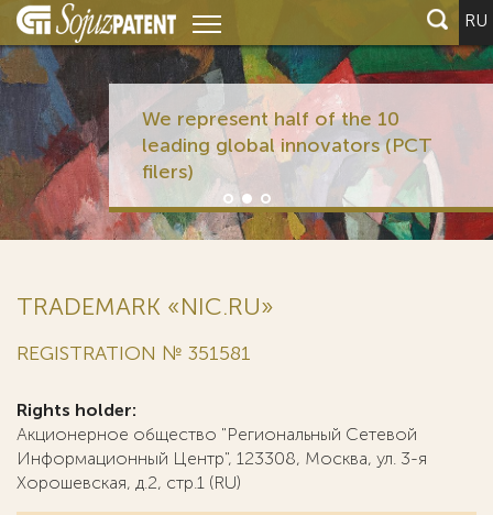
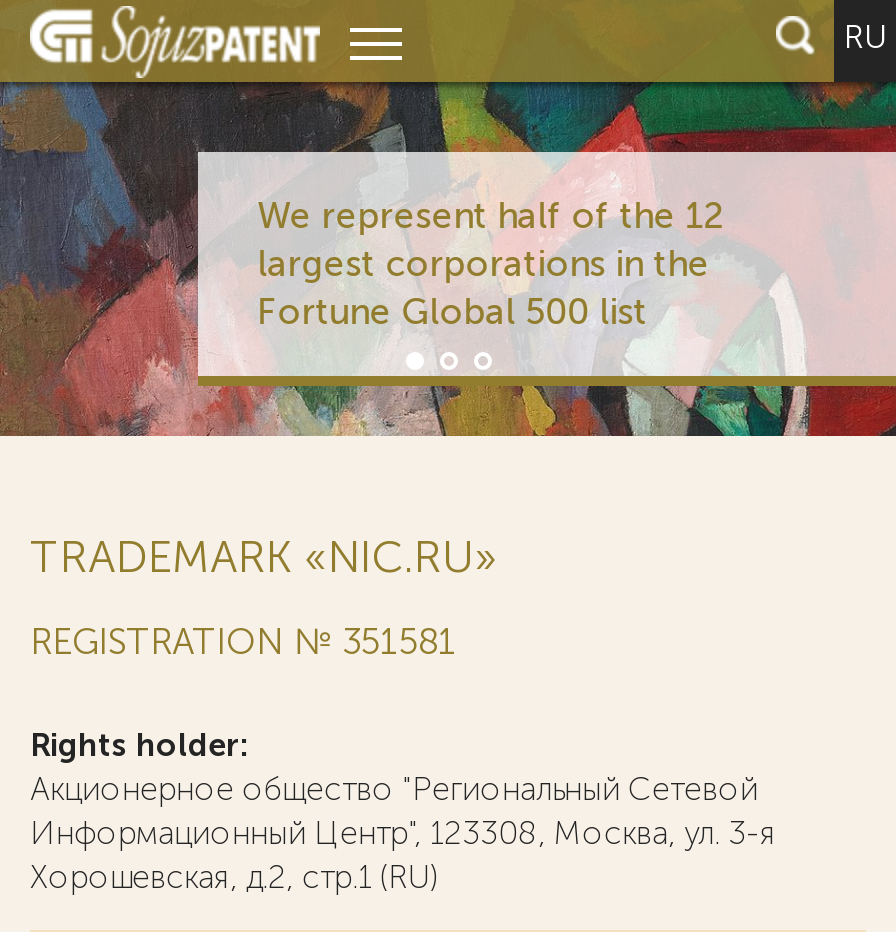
[142,107,431,184] We represent half of the 10 | leading global innovators (PCT | filers) -> [257,194,723,334] We represent half of the 12 | largest corporations in the | Fortune Global 500 list

